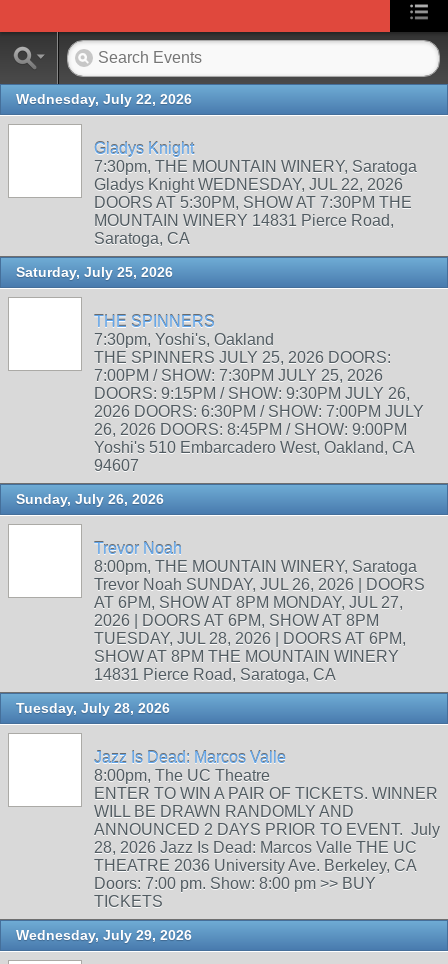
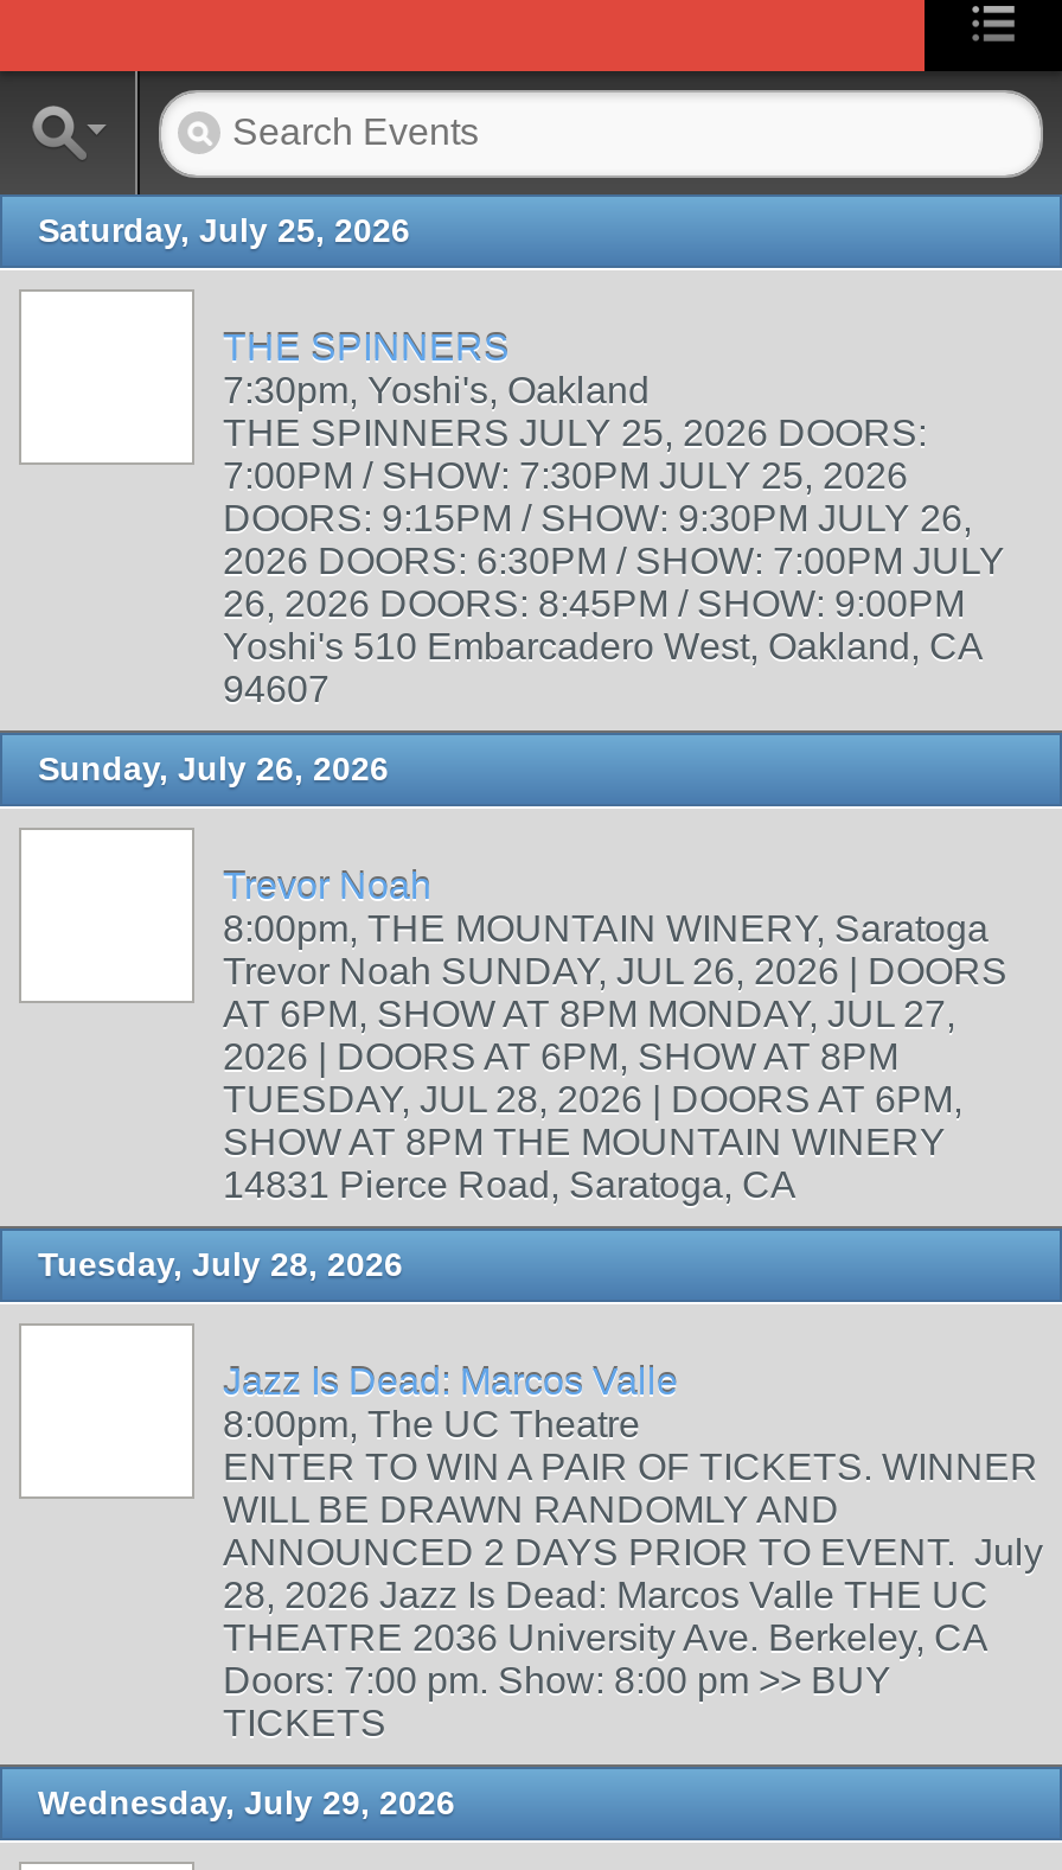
[16,91,417,247] Wednesday, July 22, 2026 | Gladys Knight | 7:30pm, THE MOUNTAIN WINERY, Saratoga | Gladys Knight WEDNESDAY, JUL 22, 2026 | DOORS AT 5:30PM, SHOW AT 7:30PM THE | MOUNTAIN WINERY 14831 Pierce Road, | Saratoga, CA -> none

